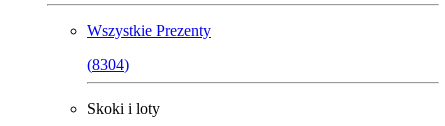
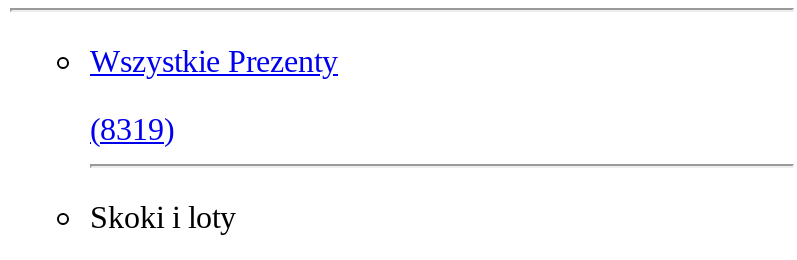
[87,56,129,73] (8304) -> [90,112,174,146] (8319)

